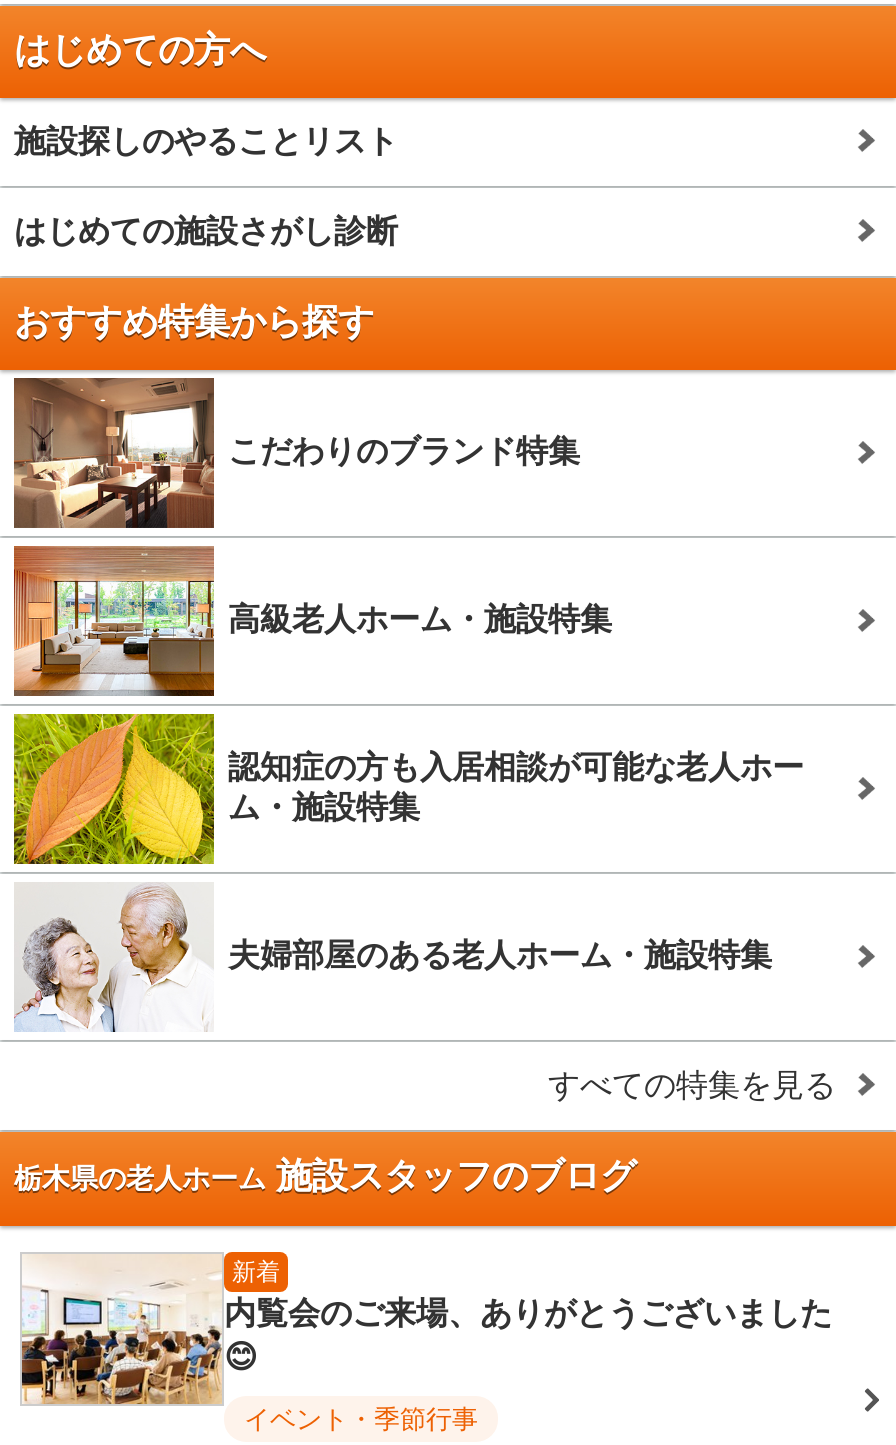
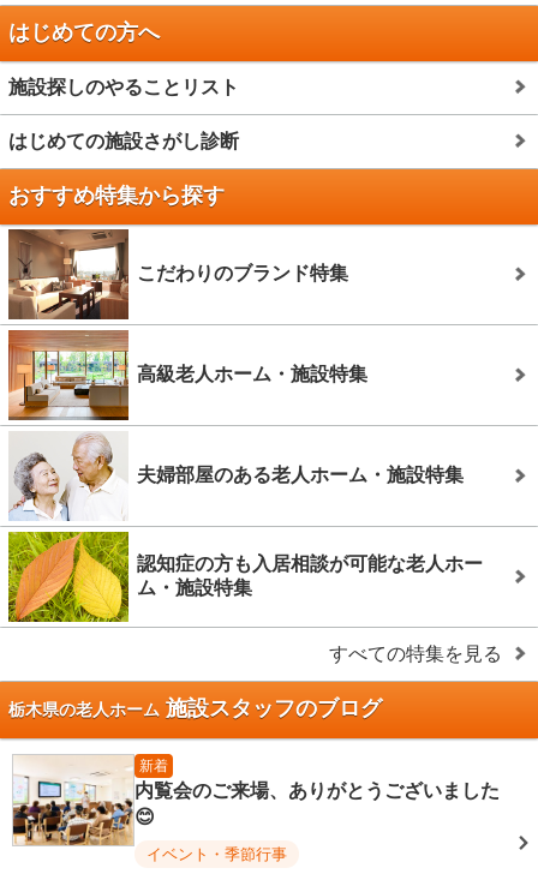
moved [228,750,804,824] -> [137,553,483,598]: 認知症の方も入居相談が可能な老人ホー | ム・施設特集
moved [14,884,772,1034] -> [8,431,464,521]: [image] | 夫婦部屋のある老人ホーム・施設特集

